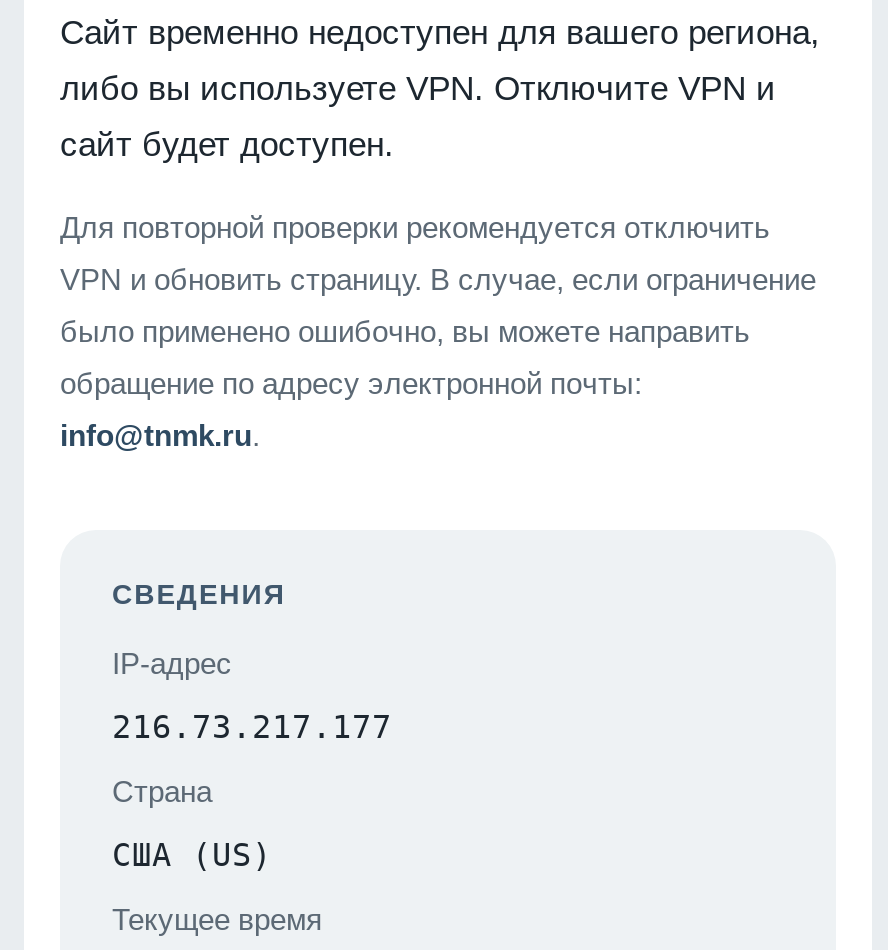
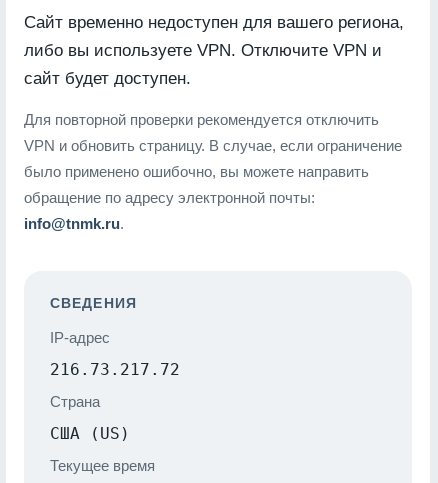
[112,707,392,745] 216.73.217.177 -> [50,359,180,378] 216.73.217.72

